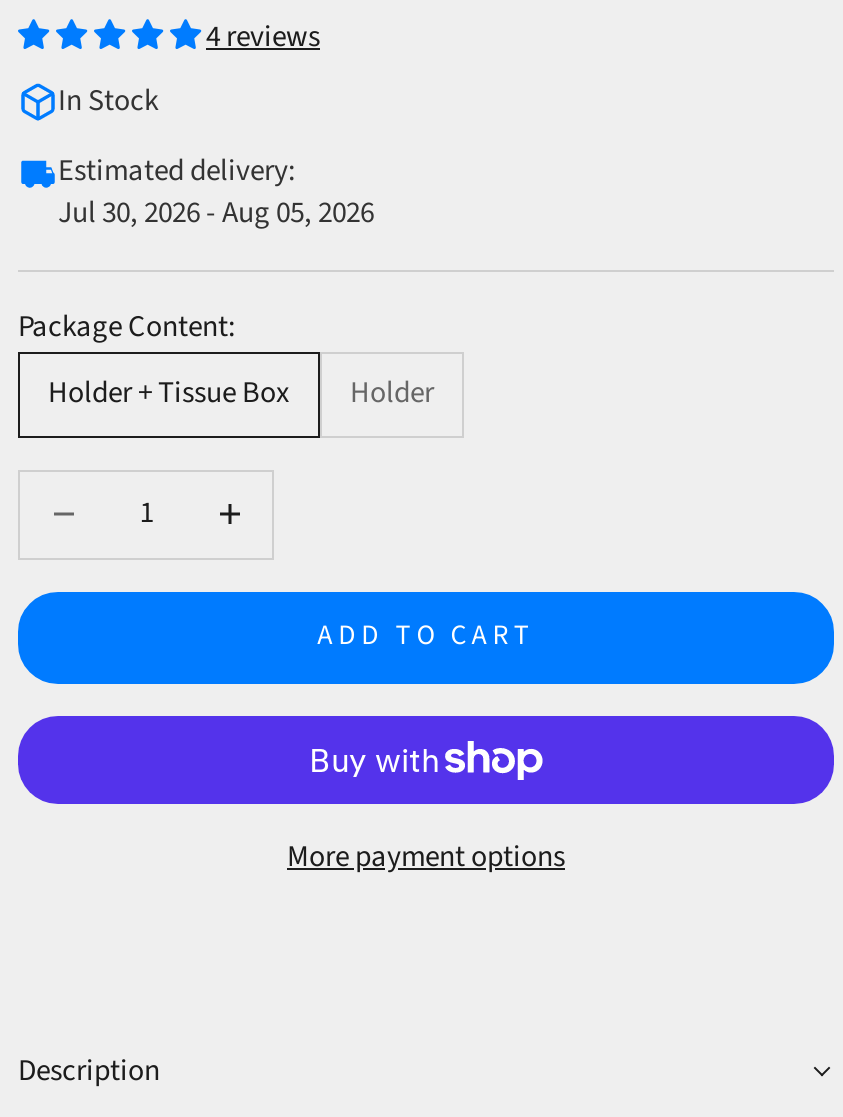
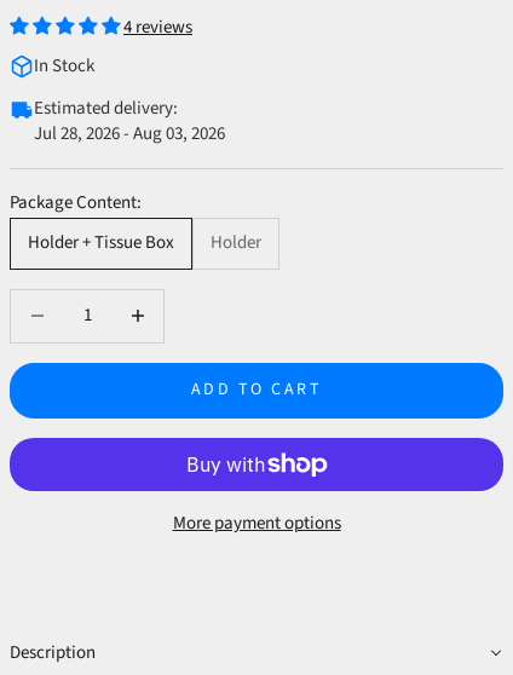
[58,192,374,234] Jul 30, 2026 - Aug 05, 2026 -> [34,121,225,146] Jul 28, 2026 - Aug 03, 2026

